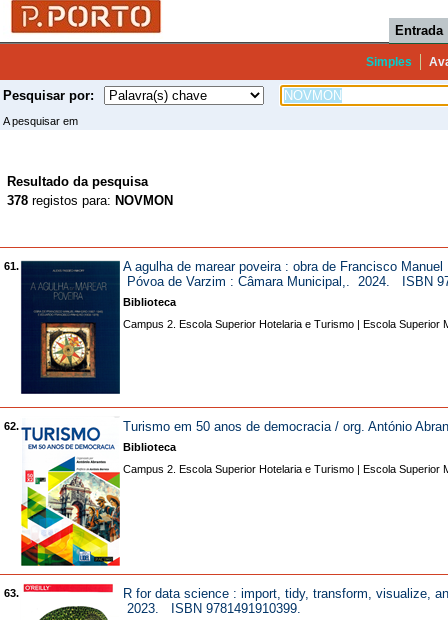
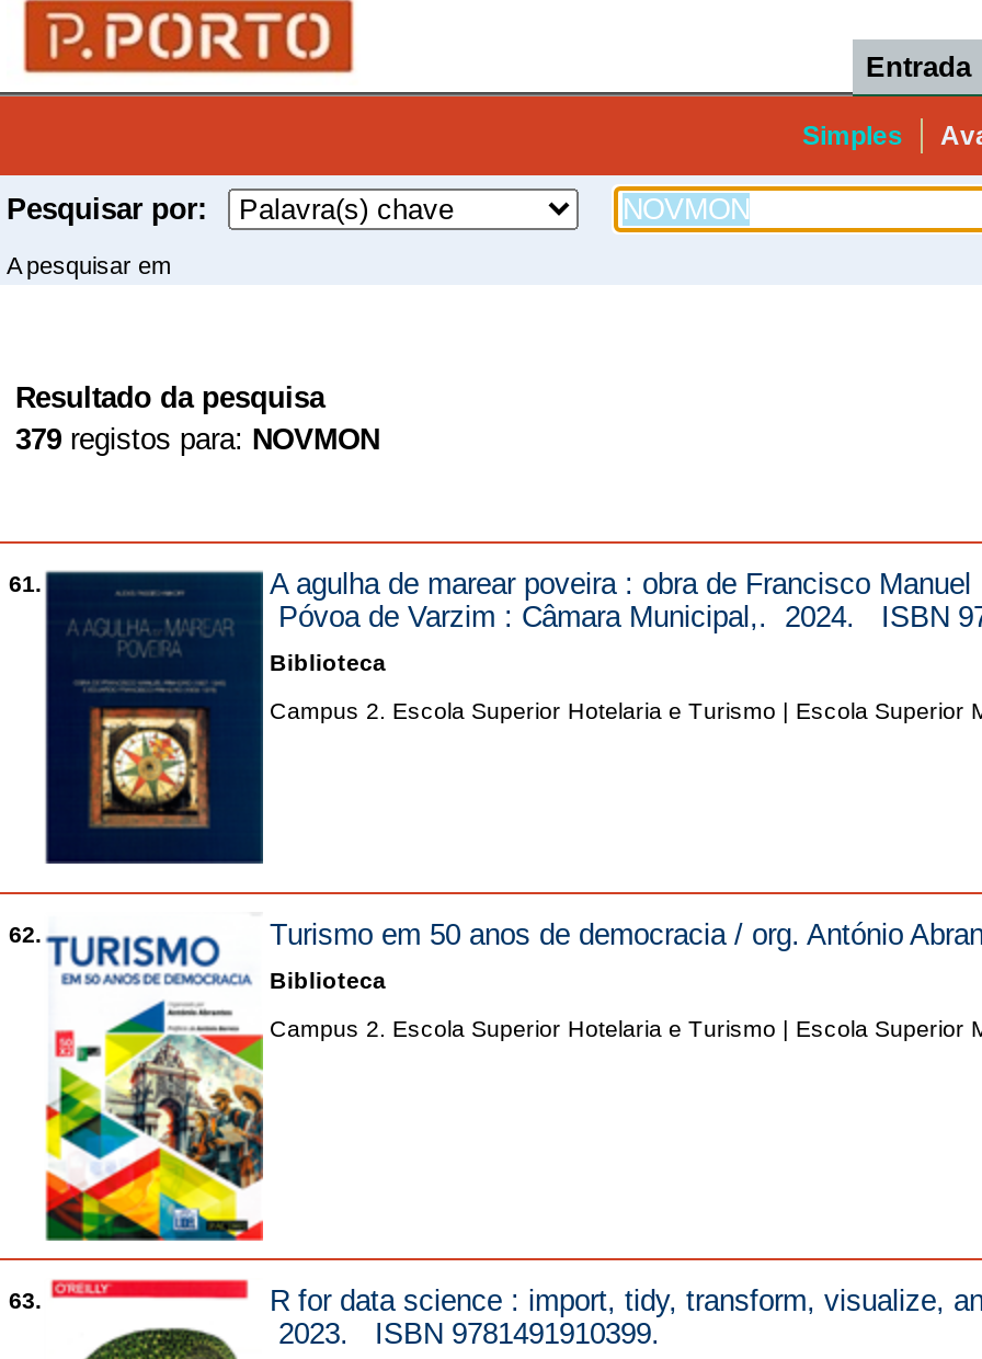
[7,193,173,208] 378 registos para: NOVMON -> [15,423,379,456] 379 registos para: NOVMON

